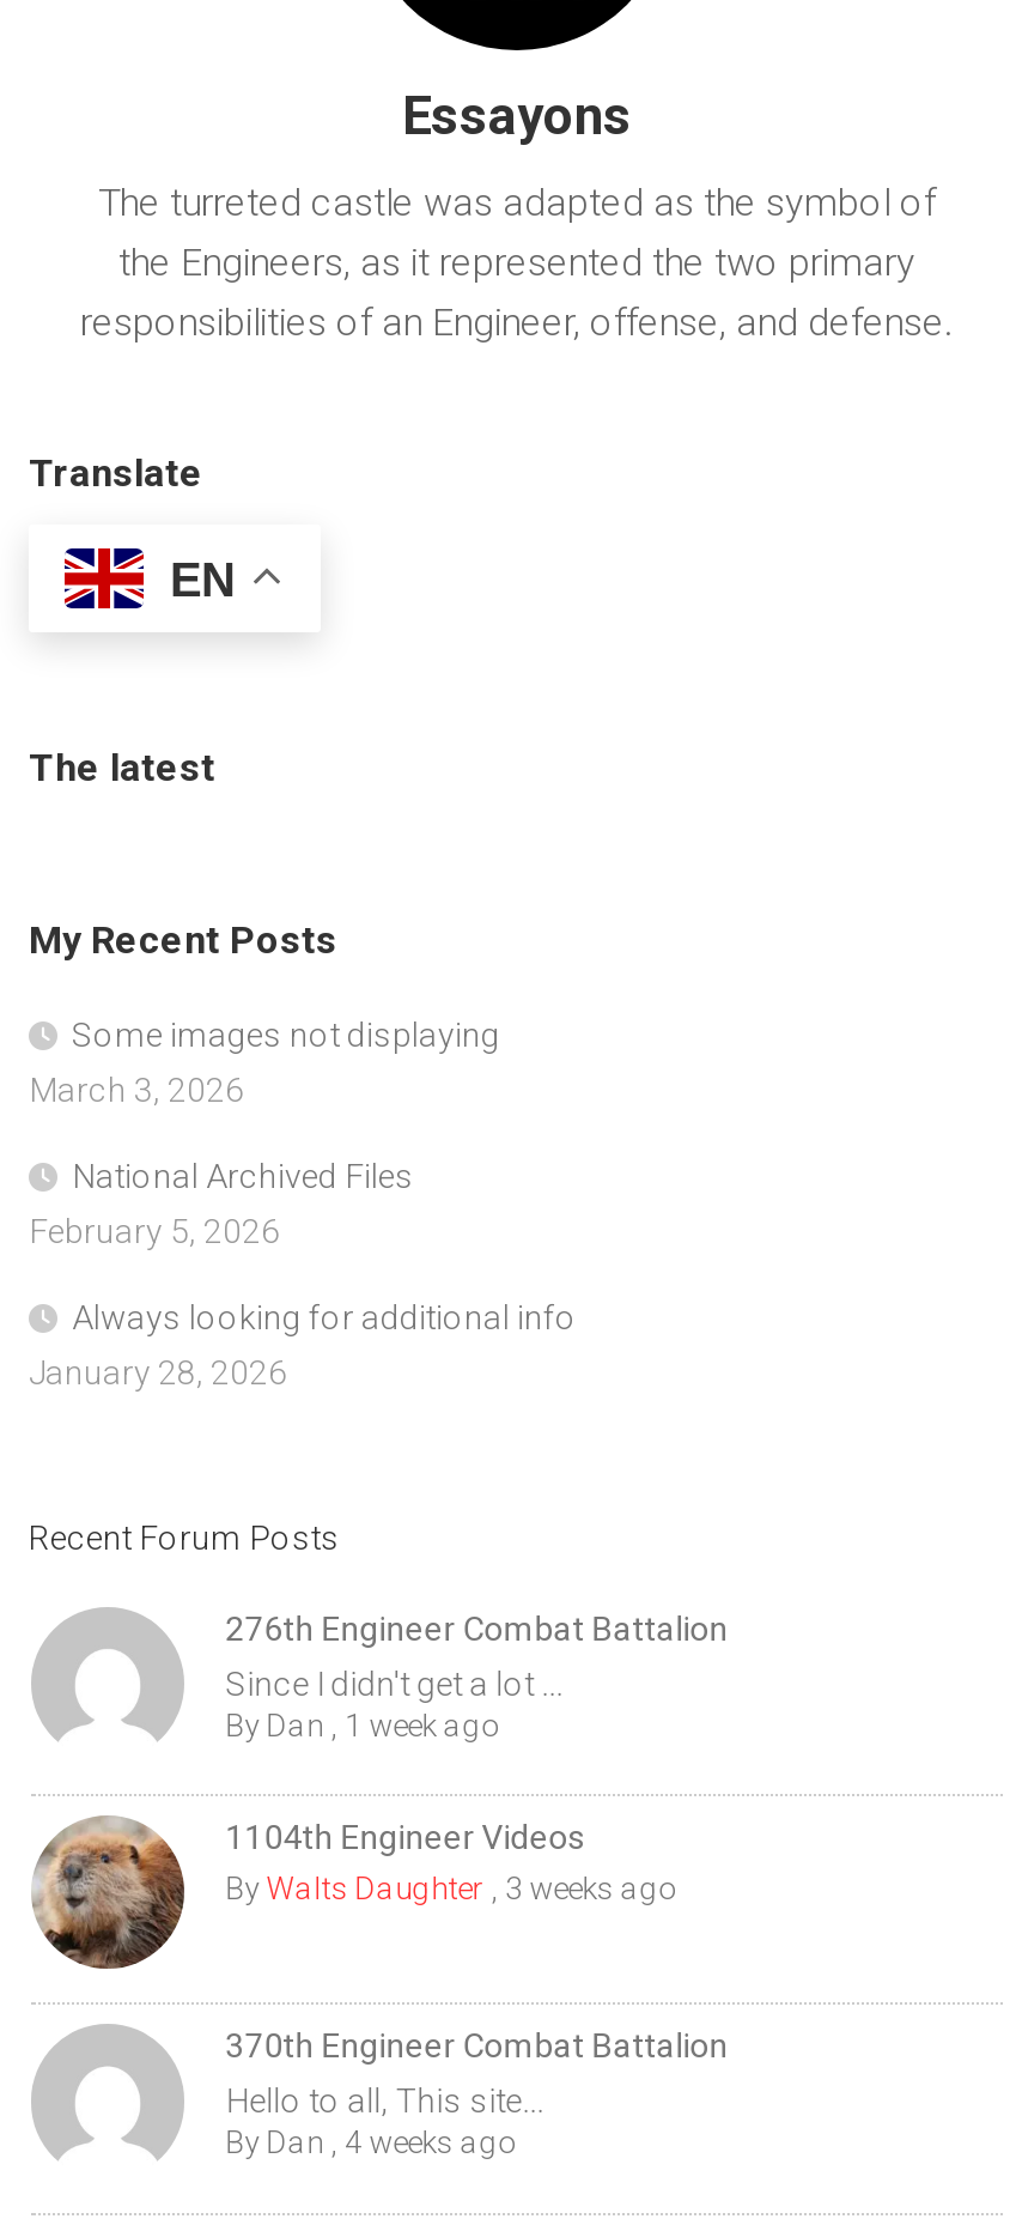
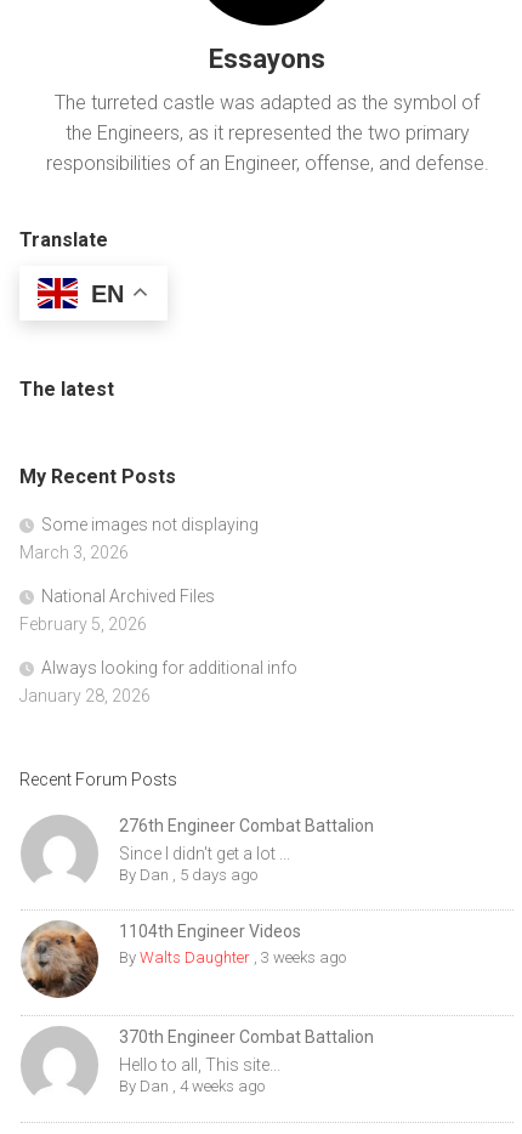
[225,1707,496,1743] By Dan, 1 week ago -> [119,865,258,884] By Dan, 5 days ago

